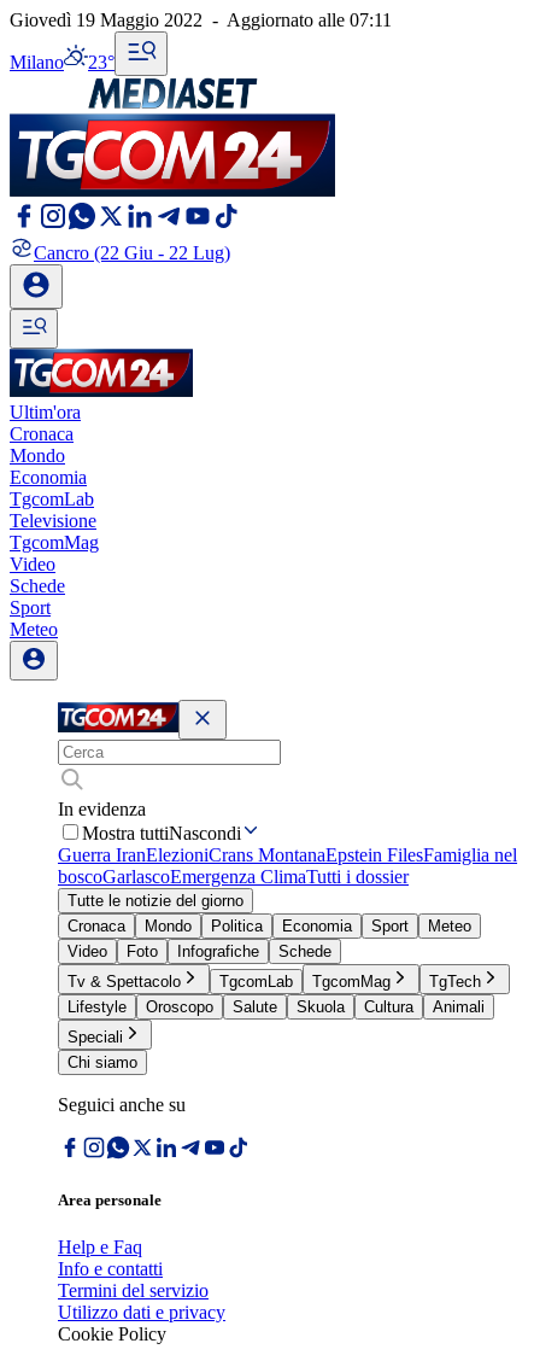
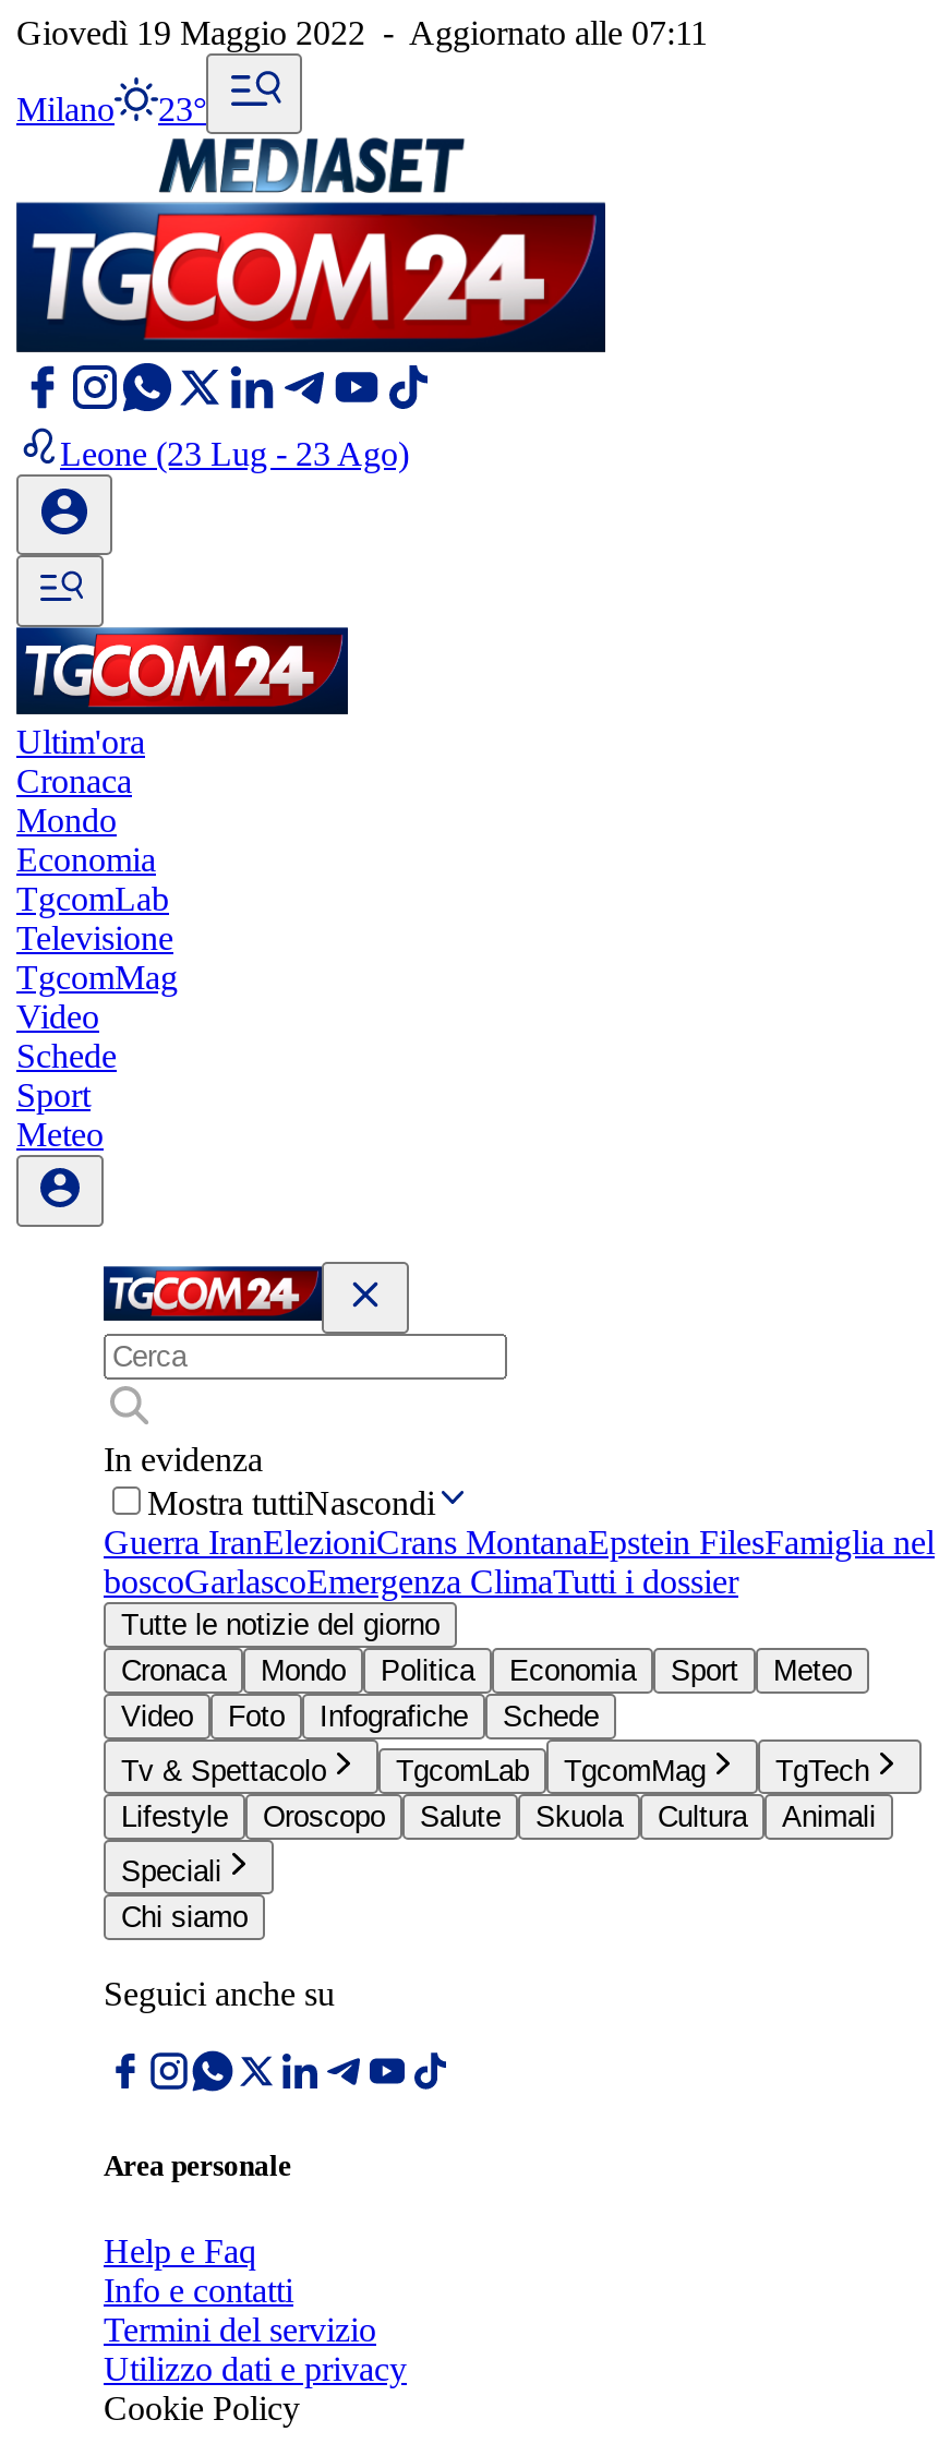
[34,243,230,263] Cancro (22 Giu - 22 Lug) -> [60,435,409,472] Leone (23 Lug - 23 Ago)

